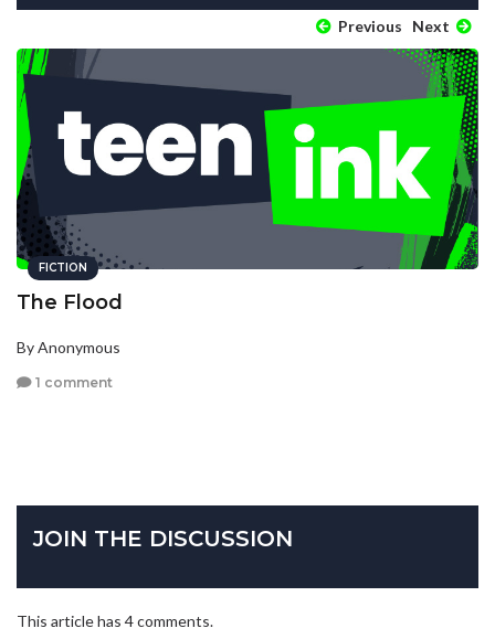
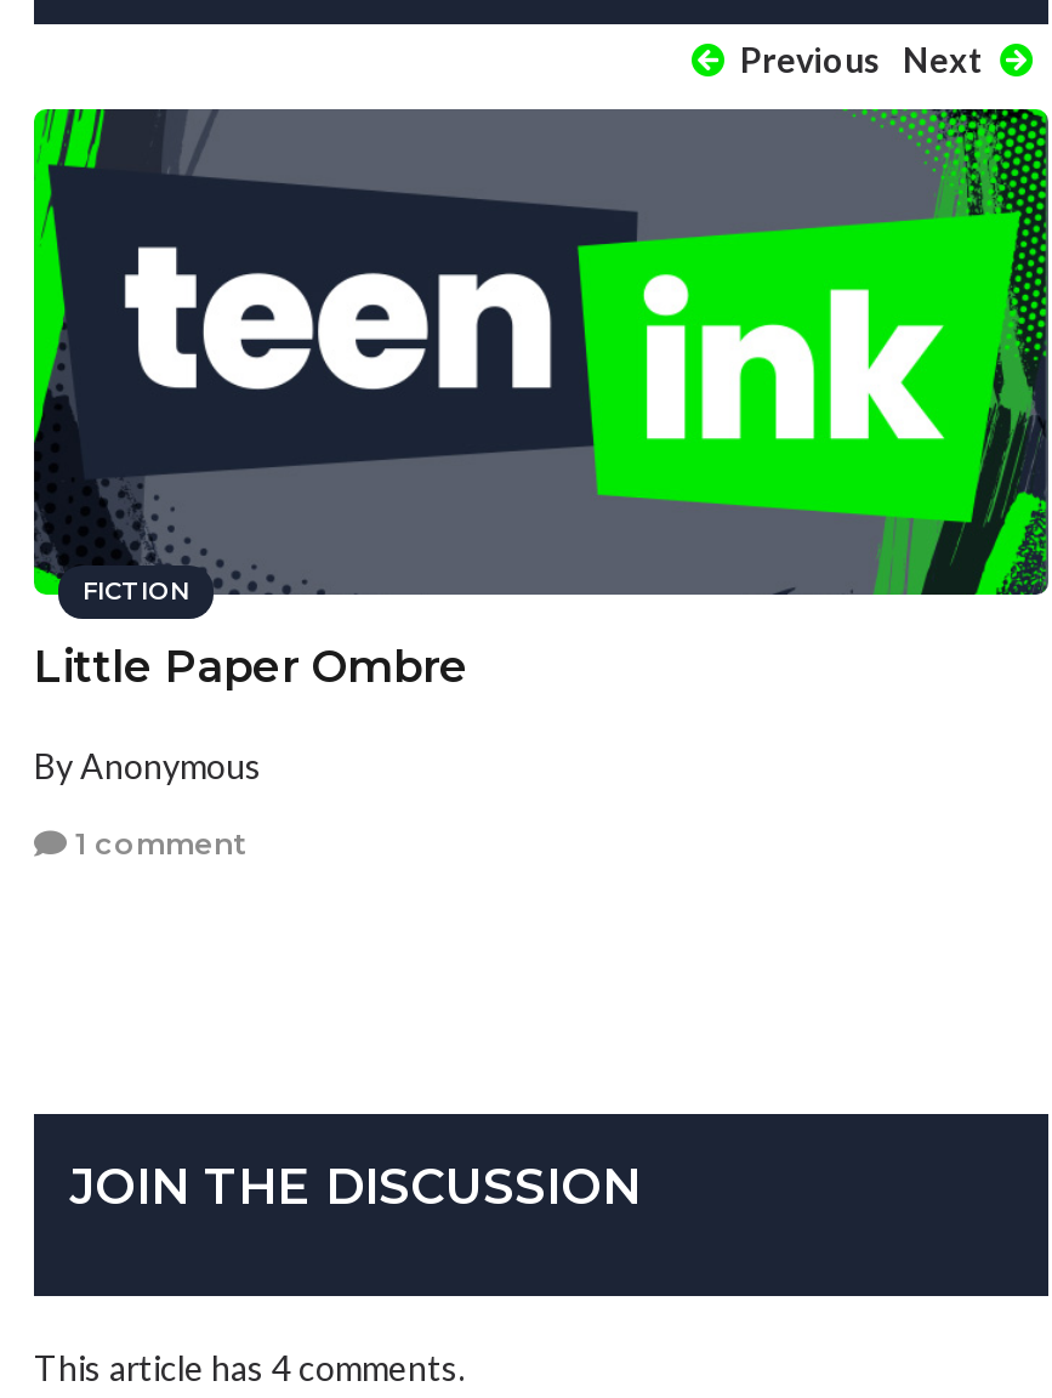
[17,291,123,315] The Flood -> [34,641,468,695] Little Paper Ombre

